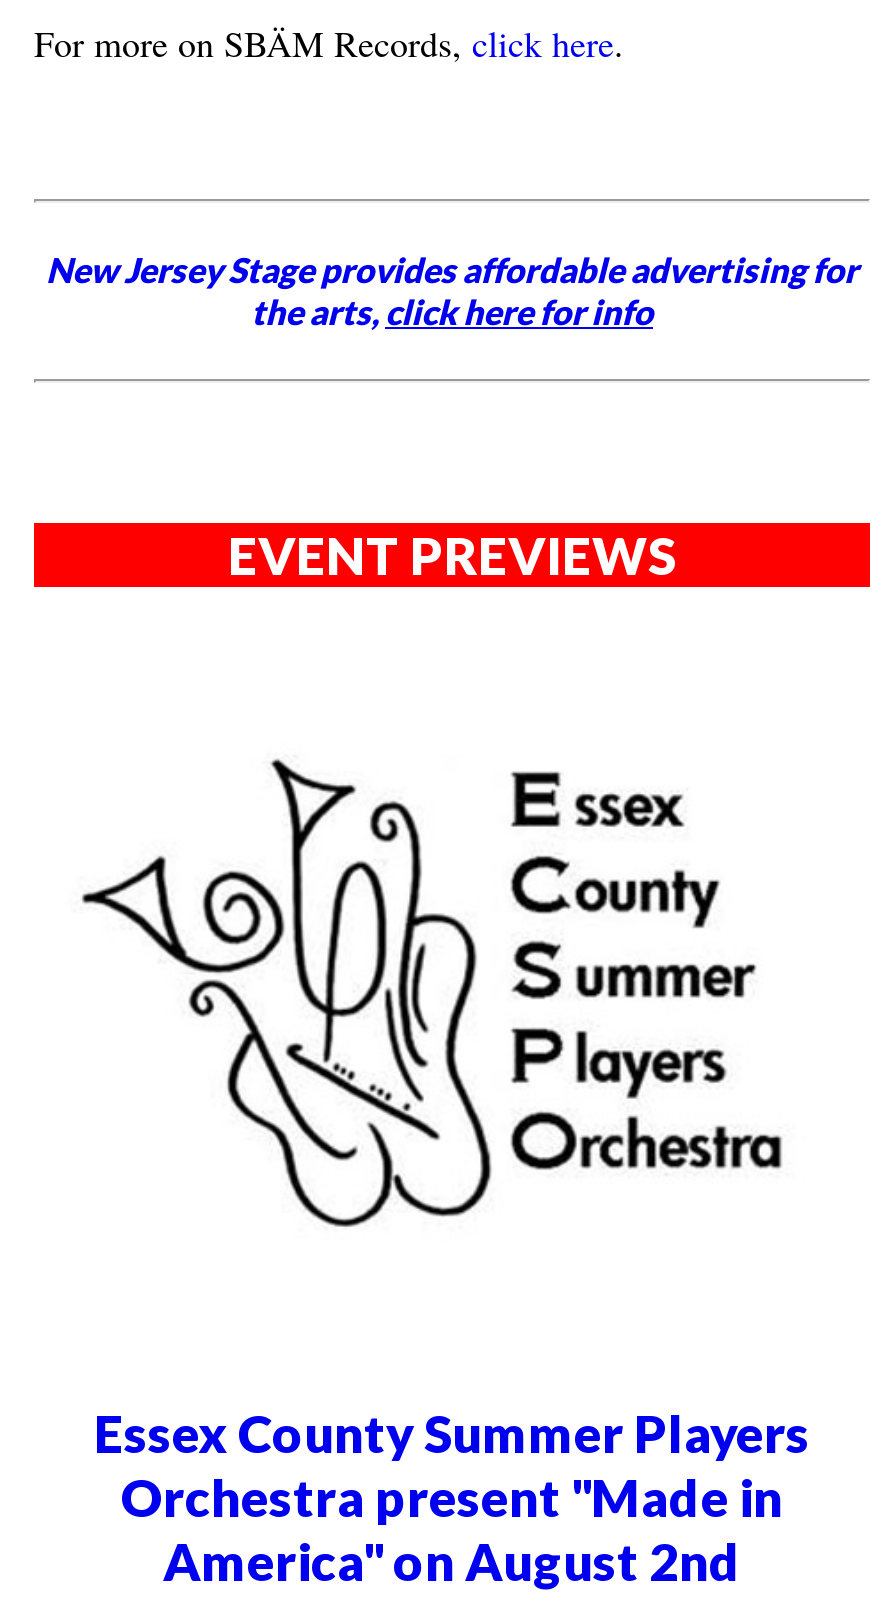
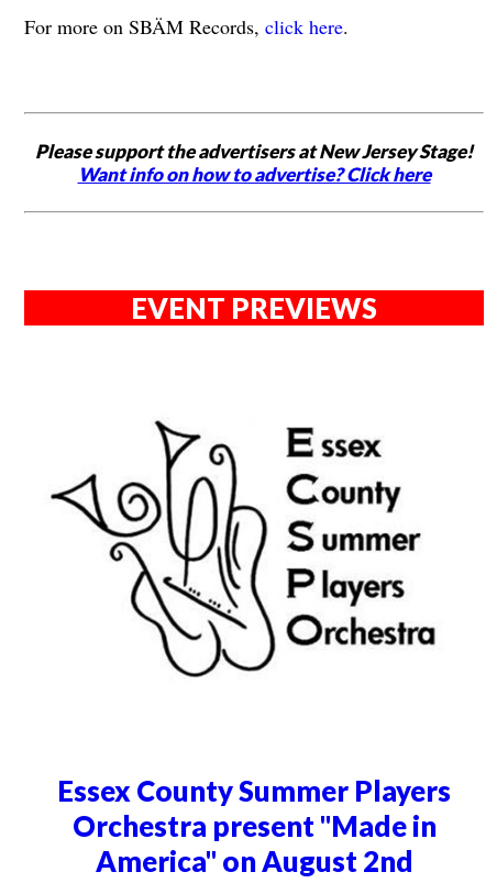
[46,249,858,333] New Jersey Stage provides affordable advertising for | the arts, click here for info -> [35,140,473,186] Please support the advertisers at New Jersey Stage! | Want info on how to advertise? Click here

